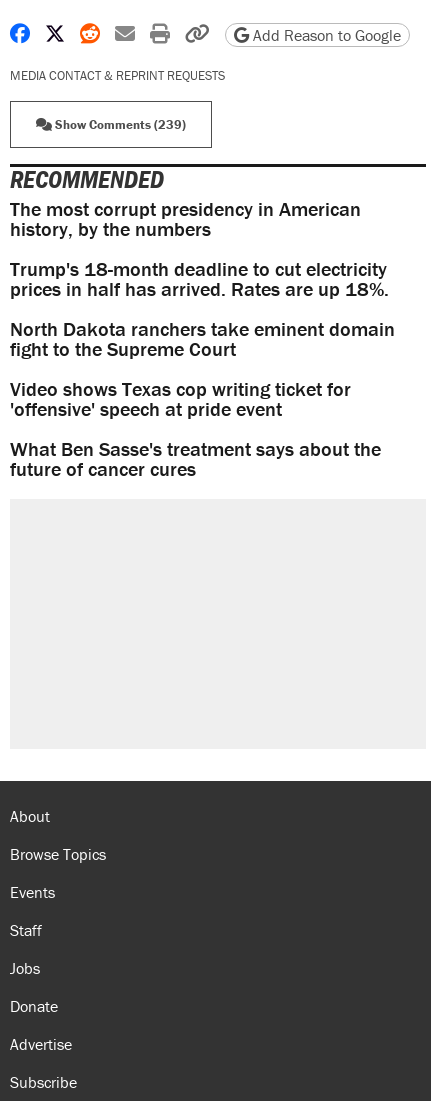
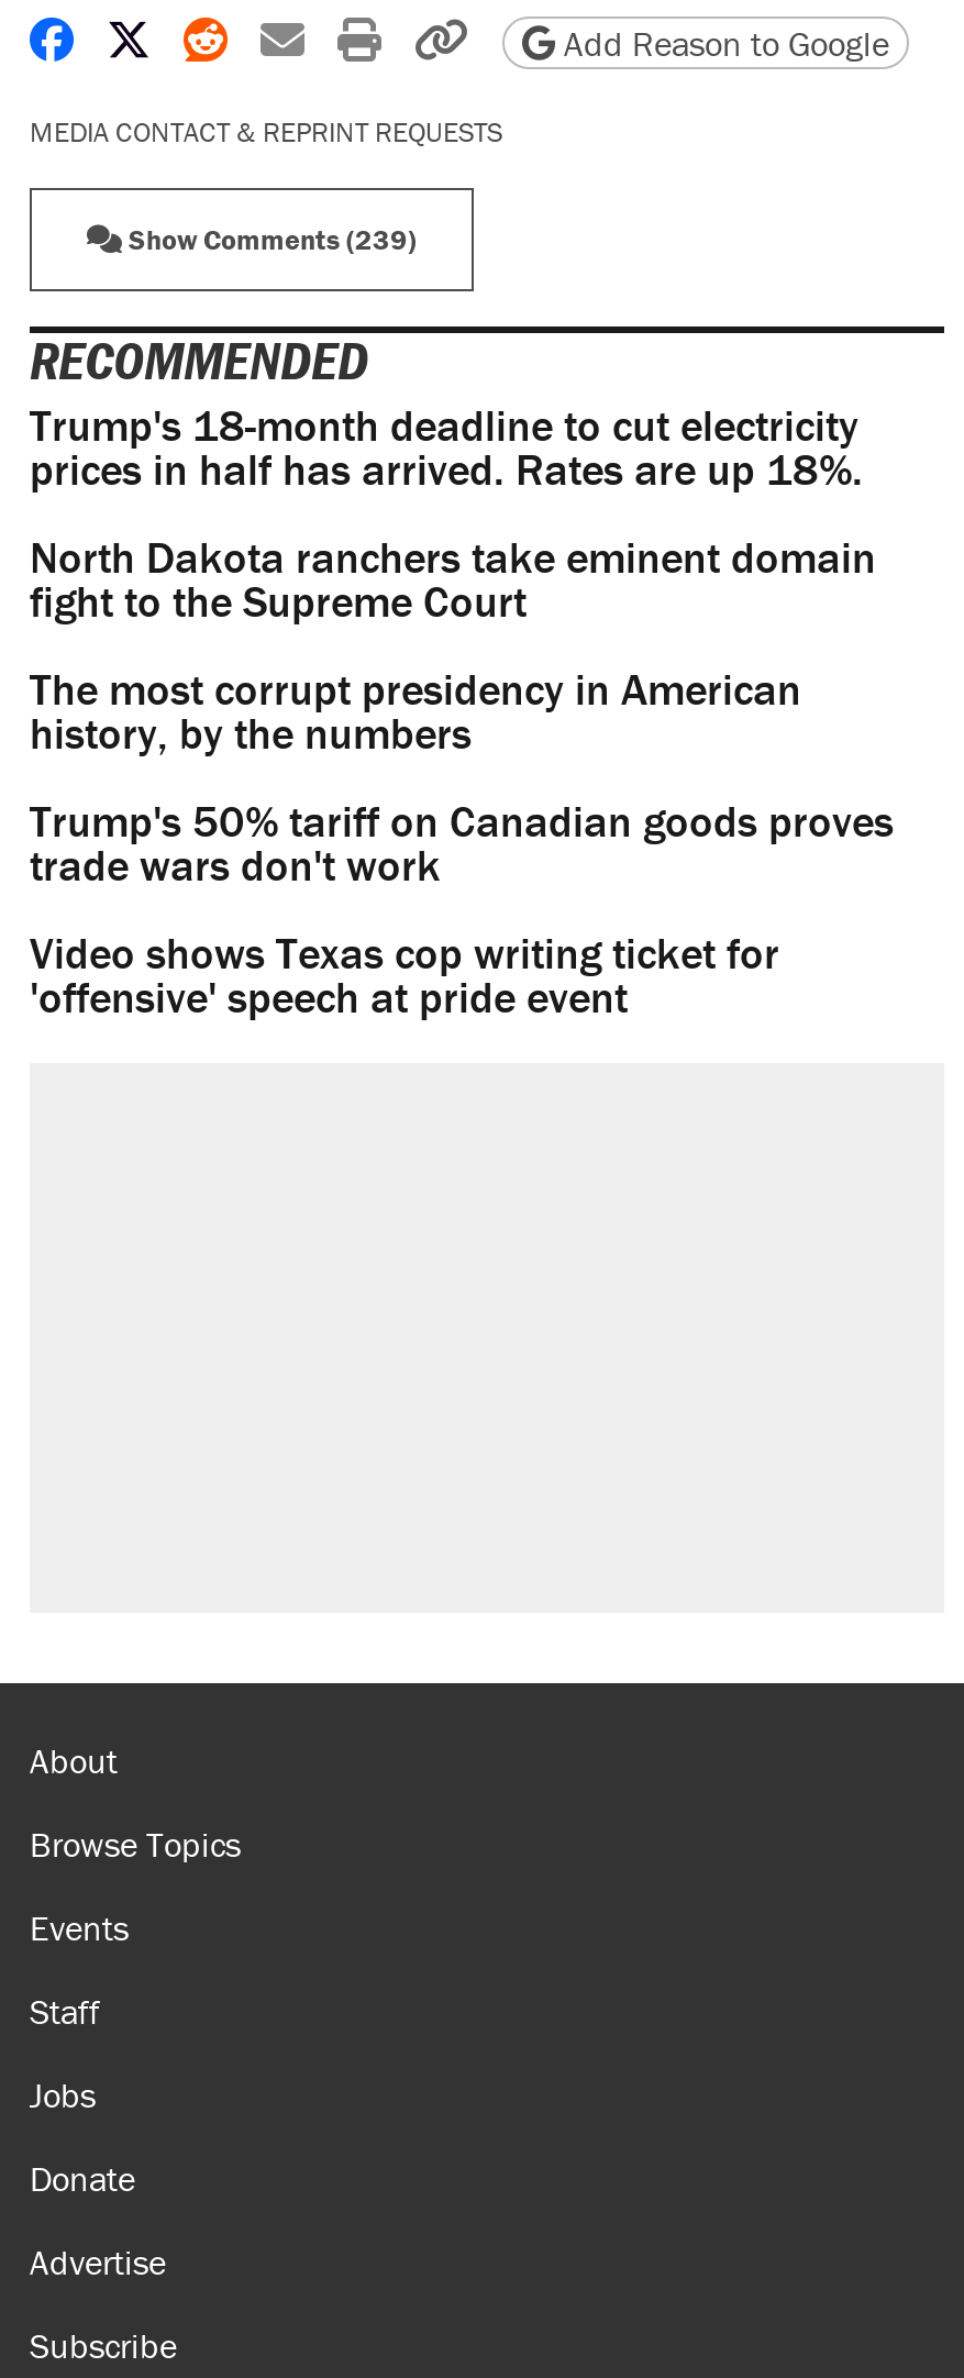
moved [10,196,361,241] -> [30,661,801,760]: The most corrupt presidency in American | history, by the numbers
moved [10,256,395,361] -> [30,398,876,628]: Trump's 18-month deadline to cut electricity | prices in half has arrived. Rates are up 18%. | North Dakota ranchers take eminent domain | fight to the Supreme Court
none -> [30,793,894,892] Trump's 50% tariff on Canadian goods proves | trade wars don't work
moved [10,376,351,421] -> [30,925,779,1024]: Video shows Texas cop writing ticket for | 'offensive' speech at pride event
[10,436,381,481] What Ben Sasse's treatment says about the | future of cancer cures -> none

